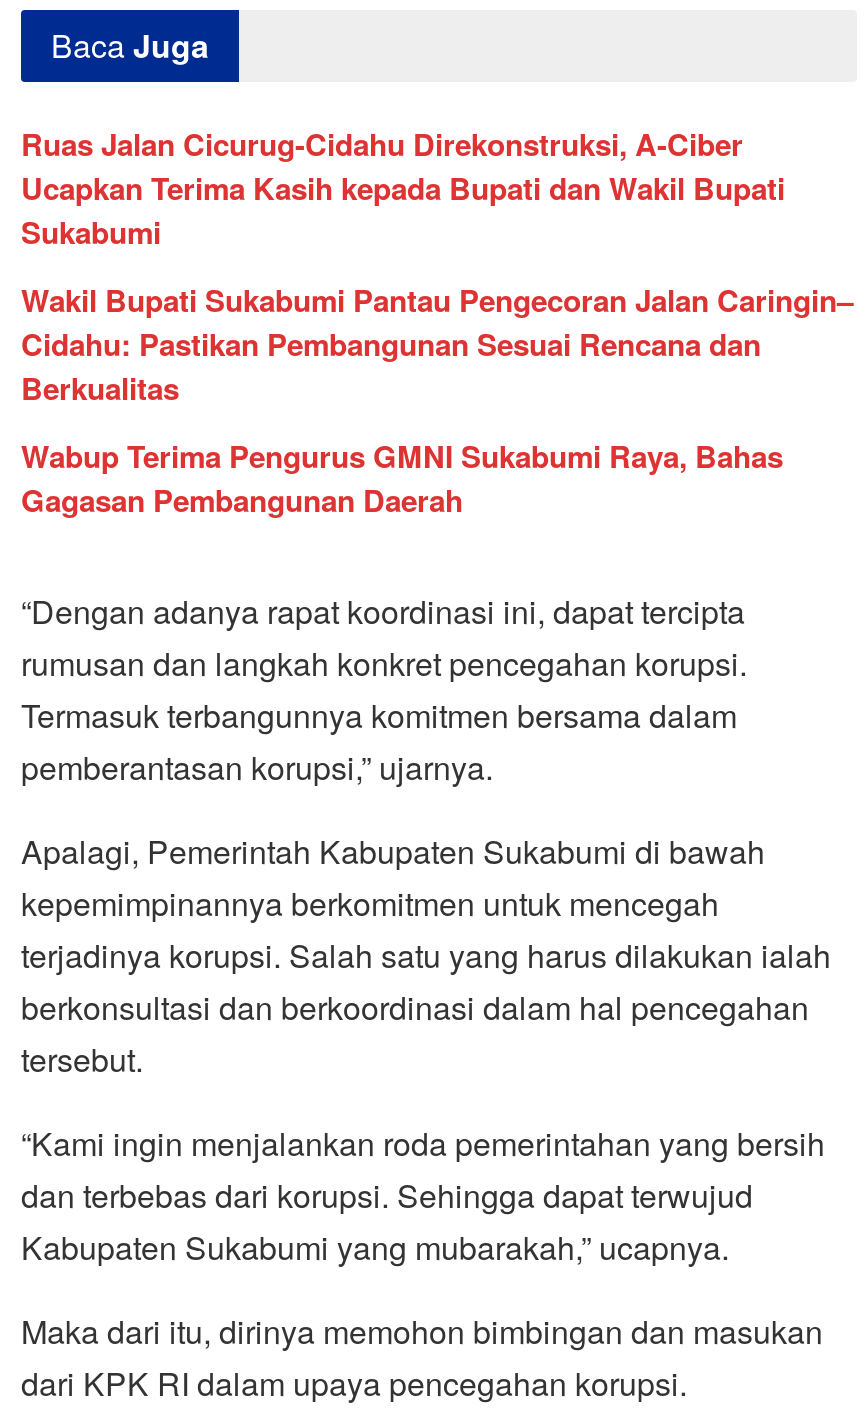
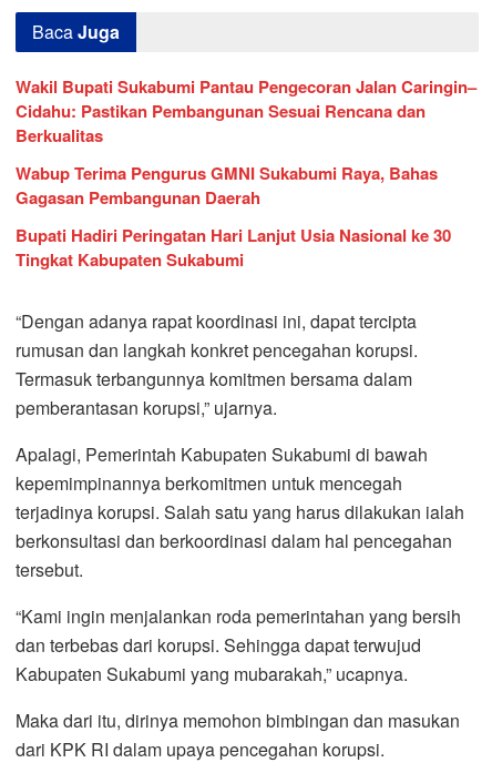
[21,122,785,254] Ruas Jalan Cicurug-Cidahu Direkonstruksi, A-Ciber | Ucapkan Terima Kasih kepada Bupati dan Wakil Bupati | Sukabumi -> none
moved [21,278,853,522] -> [16,74,476,209]: Wakil Bupati Sukabumi Pantau Pengecoran Jalan Caringin– | Cidahu: Pastikan Pembangunan Sesuai Rencana dan | Berkualitas | Wabup Terima Pengurus GMNI Sukabumi Raya, Bahas | Gagasan Pembangunan Daerah
none -> [16,223,451,271] Bupati Hadiri Peringatan Hari Lanjut Usia Nasional ke 30 | Tingkat Kabupaten Sukabumi

